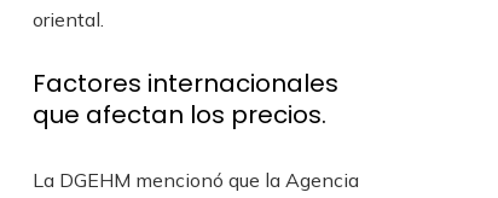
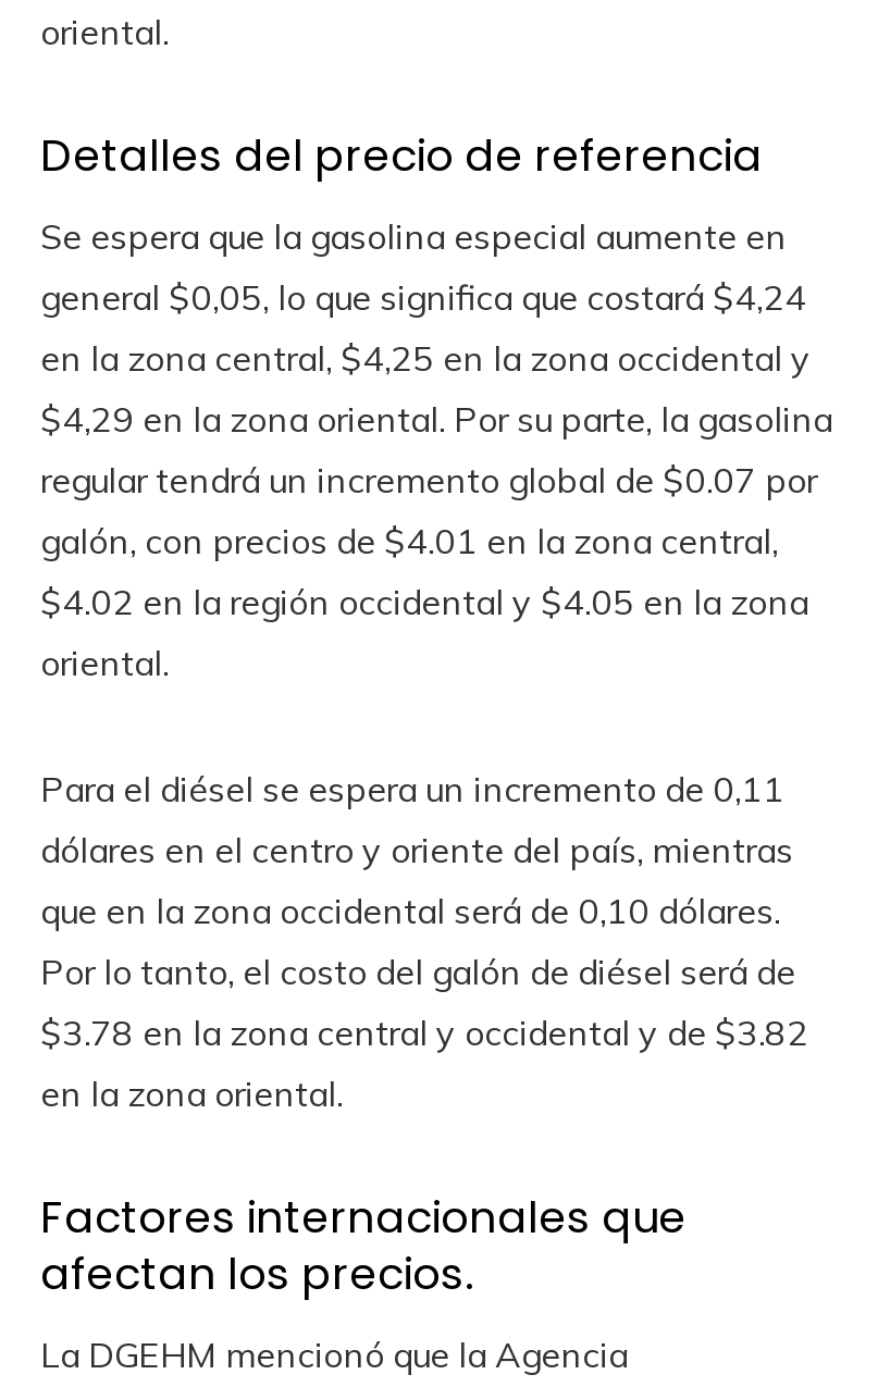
[33,67,338,132] Factores internacionales | que afectan los precios. -> [40,125,832,1304] Detalles del precio de referencia | Se espera que la gasolina especial aumente en | general $0,05, lo que significa que costará $4,24 | en la zona central, $4,25 en la zona occidental y | $4,29 en la zona oriental. Por su parte, la gasolina | regular tendrá un incremento global de $0.07 por | galón, con precios de $4.01 en la zona central, | $4.02 en la región occidental y $4.05 en la zona | oriental. | Para el diésel se espera un incremento de 0,11 | dólares en el centro y oriente del país, mientras | que en la zona occidental será de 0,10 dólares. | Por lo tanto, el costo del galón de diésel será de | $3.78 en la zona central y occidental y de $3.82 | en la zona oriental. | Factores internacionales que | afectan los precios.

